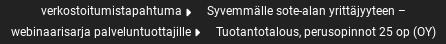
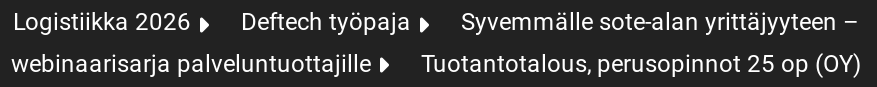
[40,4,184,18] verkostoitumistapahtuma -> [13,9,417,37] Logistiikka 2026 | Deftech työpaja

